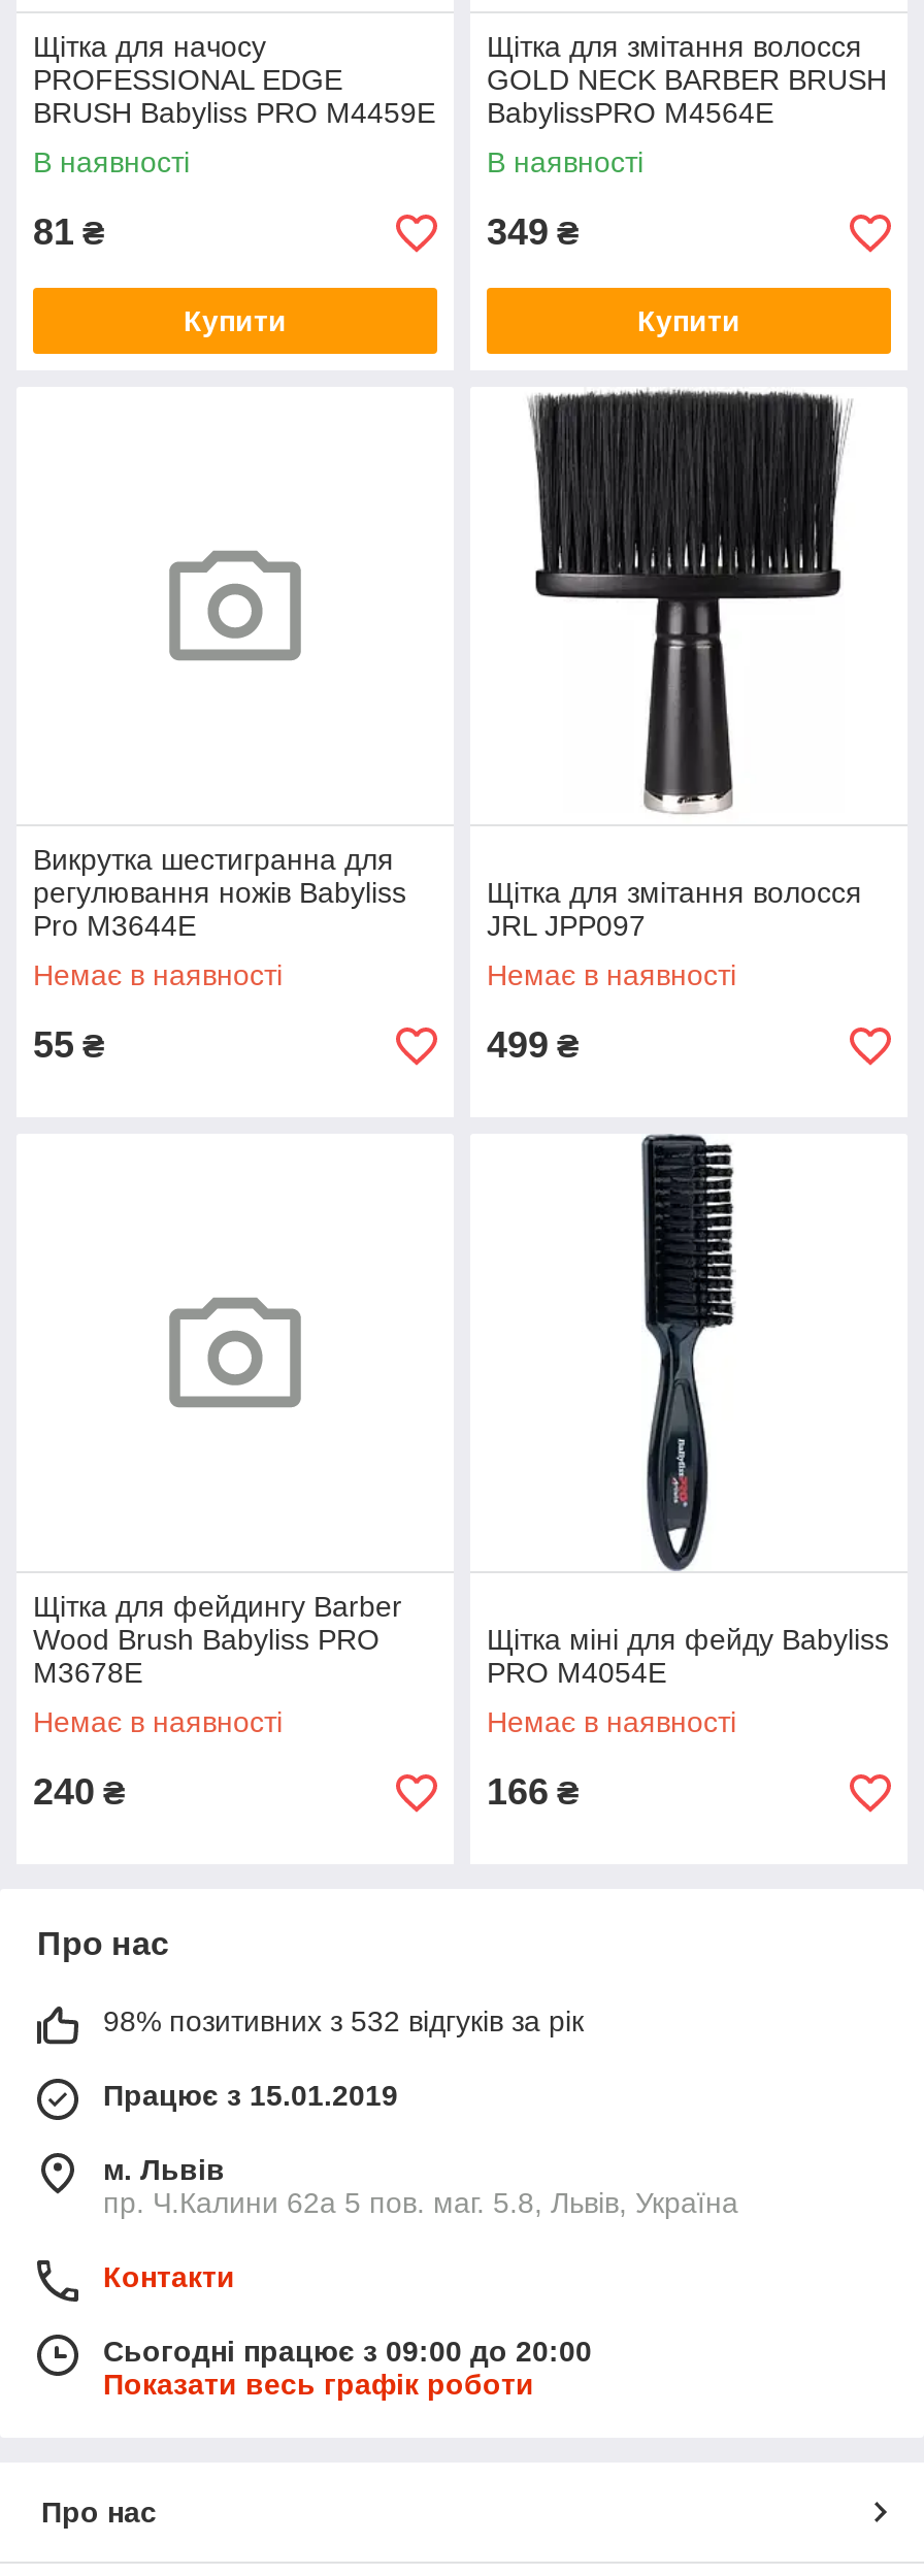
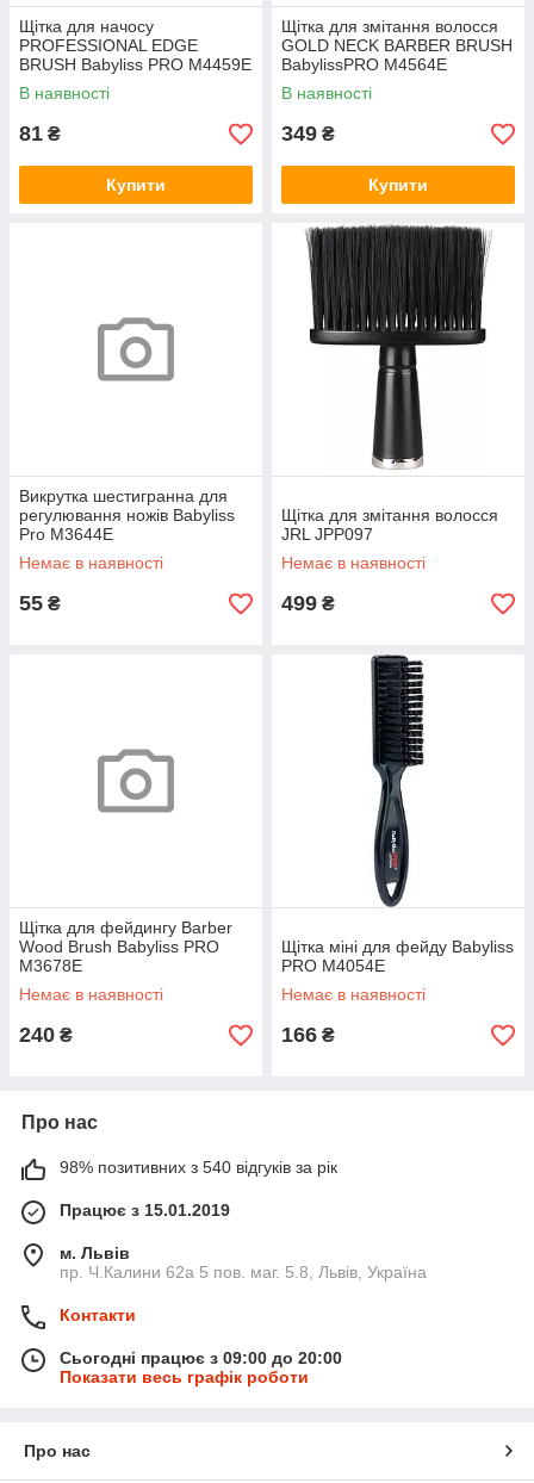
[103,2004,584,2037] 98% позитивних з 532 відгуків за рік -> [60,1158,337,1177] 98% позитивних з 540 відгуків за рік

